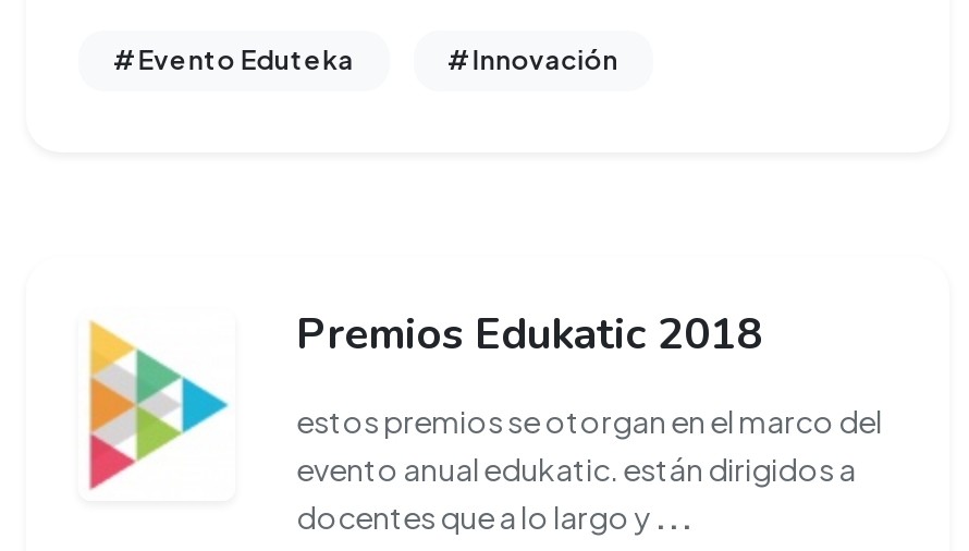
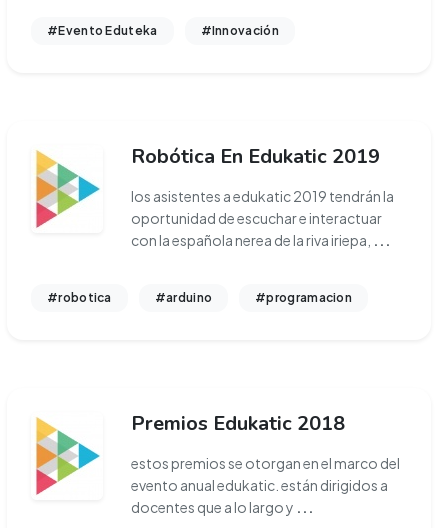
none -> [47,143,394,305] Robótica En Edukatic 2019 | los asistentes a edukatic 2019 tendrán la | oportunidad de escuchar e interactuar | con la española nerea de la riva iriepa,... | #robotica | #arduino | #programacion

